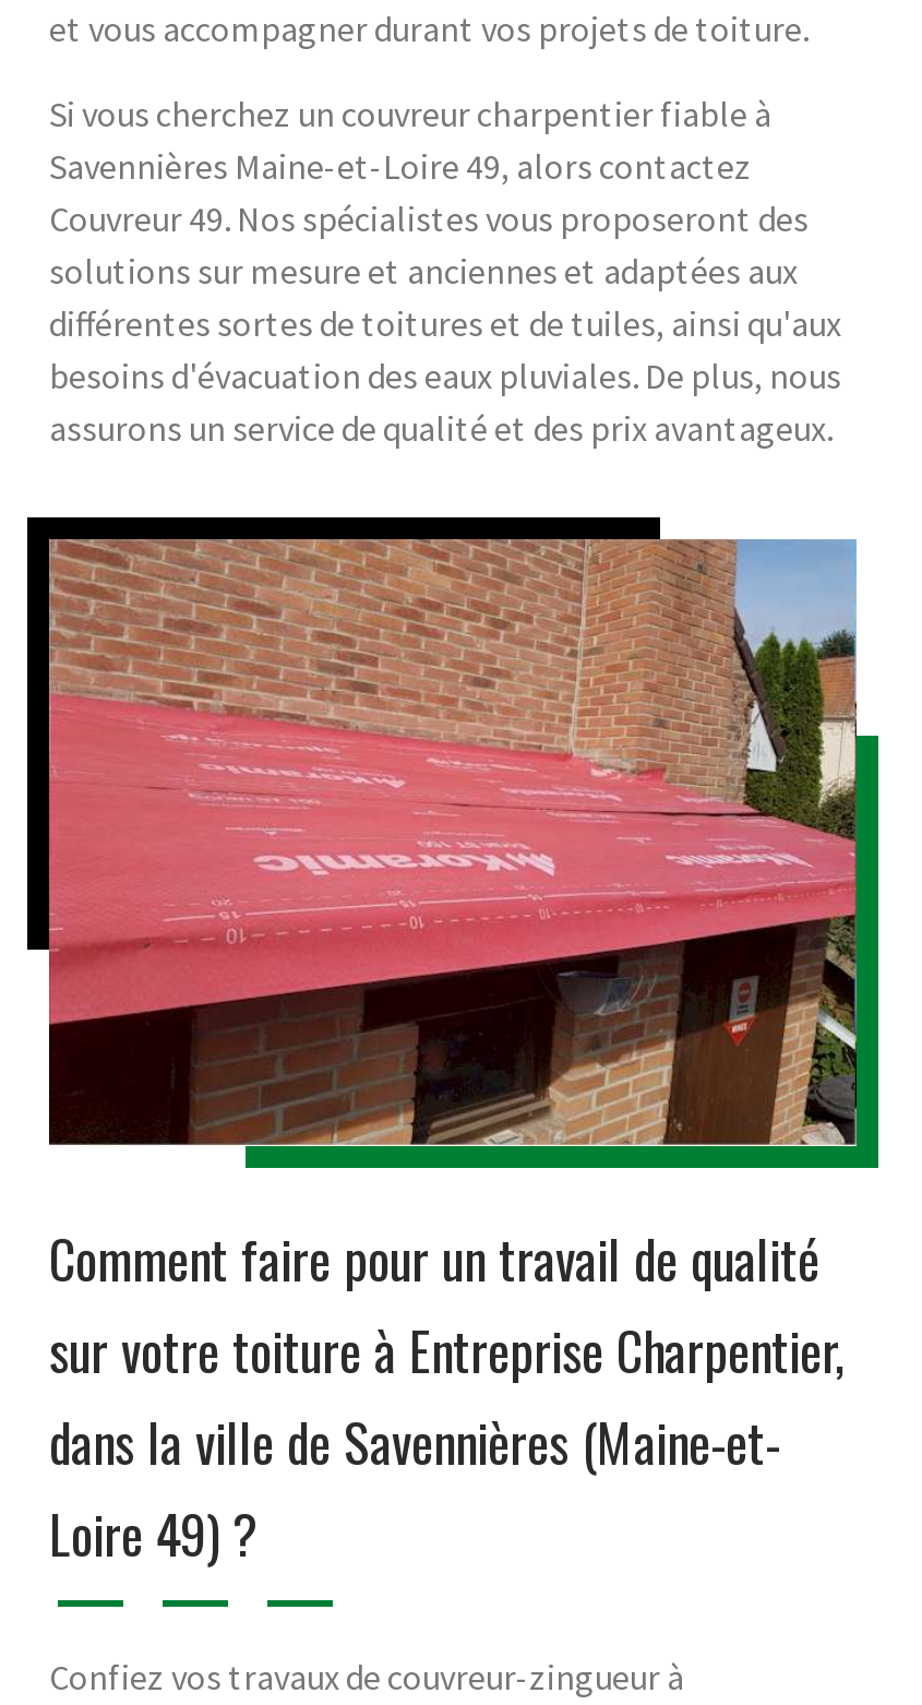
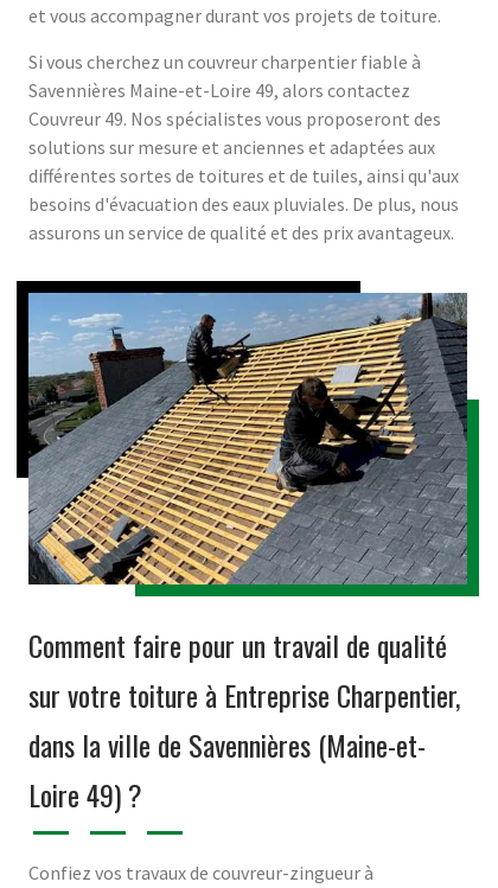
[47,537,859,1148] [image] -> [27,292,467,586] [image]

